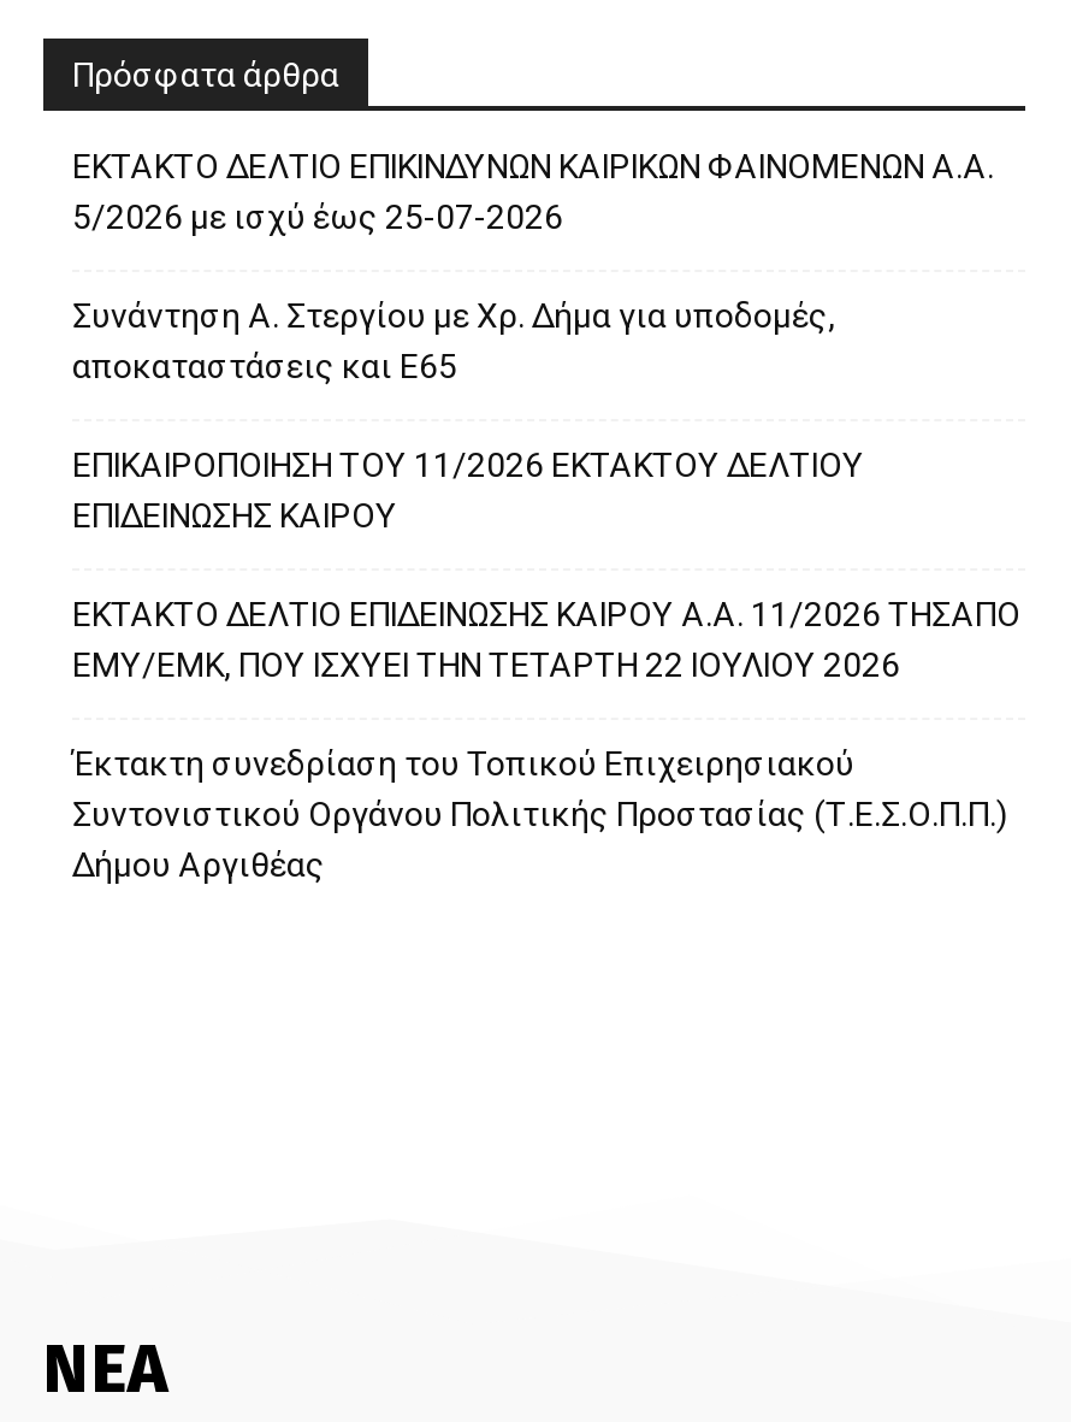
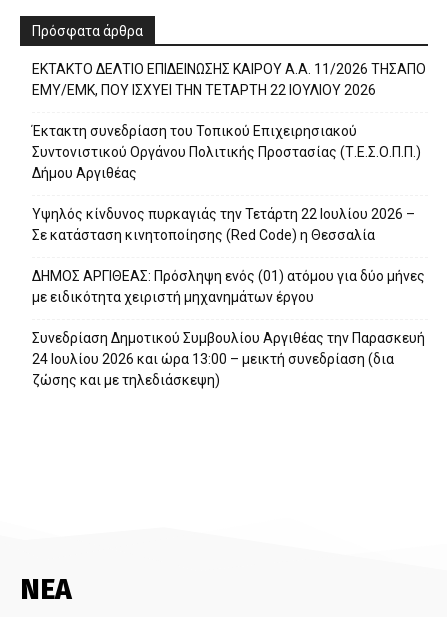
[72,146,994,534] ΕΚΤΑΚΤΟ ΔΕΛΤΙΟ ΕΠΙΚΙΝΔΥΝΩΝ ΚΑΙΡΙΚΩΝ ΦΑΙΝΟΜΕΝΩΝ Α.Α. | 5/2026 με ισχύ έως 25-07-2026 | Συνάντηση Α. Στεργίου με Χρ. Δήμα για υποδομές, | αποκαταστάσεις και Ε65 | ΕΠΙΚΑΙΡΟΠΟΙΗΣΗ ΤΟΥ 11/2026 ΕΚΤΑΚΤΟΥ ΔΕΛΤΙΟΥ | ΕΠΙΔΕΙΝΩΣΗΣ ΚΑΙΡΟΥ -> none
moved [72,594,1020,883] -> [32,61,426,181]: ΕΚΤΑΚΤΟ ΔΕΛΤΙΟ ΕΠΙΔΕΙΝΩΣΗΣ ΚΑΙΡΟΥ Α.Α. 11/2026 ΤΗΣΑΠΟ | ΕΜΥ/ΕΜΚ, ΠΟΥ ΙΣΧΥΕΙ ΤΗΝ ΤΕΤΑΡΤΗ 22 ΙΟΥΛΙΟΥ 2026 | Έκτακτη συνεδρίαση του Τοπικού Επιχειρησιακού | Συντονιστικού Οργάνου Πολιτικής Προστασίας (Τ.Ε.Σ.Ο.Π.Π.) | Δήμου Αργιθέας
none -> [32,206,425,388] Υψηλός κίνδυνος πυρκαγιάς την Τετάρτη 22 Ιουλίου 2026 – | Σε κατάσταση κινητοποίησης (Red Code) η Θεσσαλία | ΔΗΜΟΣ ΑΡΓΙΘΕΑΣ: Πρόσληψη ενός (01) ατόμου για δύο μήνες | με ειδικότητα χειριστή μηχανημάτων έργου | Συνεδρίαση Δημοτικού Συμβουλίου Αργιθέας την Παρασκευή | 24 Ιουλίου 2026 και ώρα 13:00 – μεικτή συνεδρίαση (δια | ζώσης και με τηλεδιάσκεψη)

